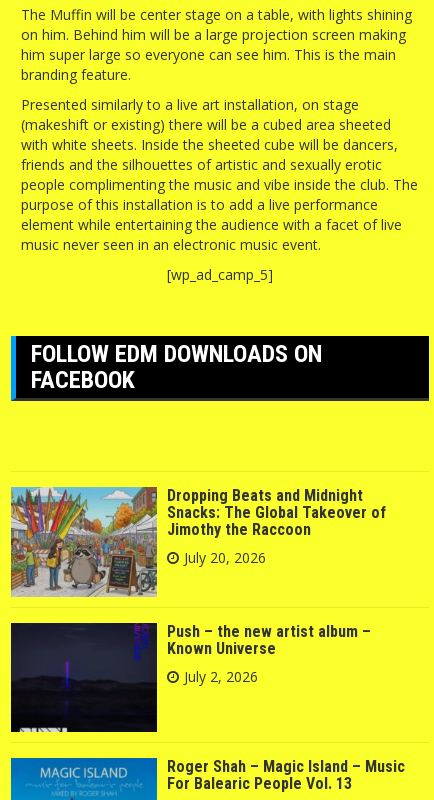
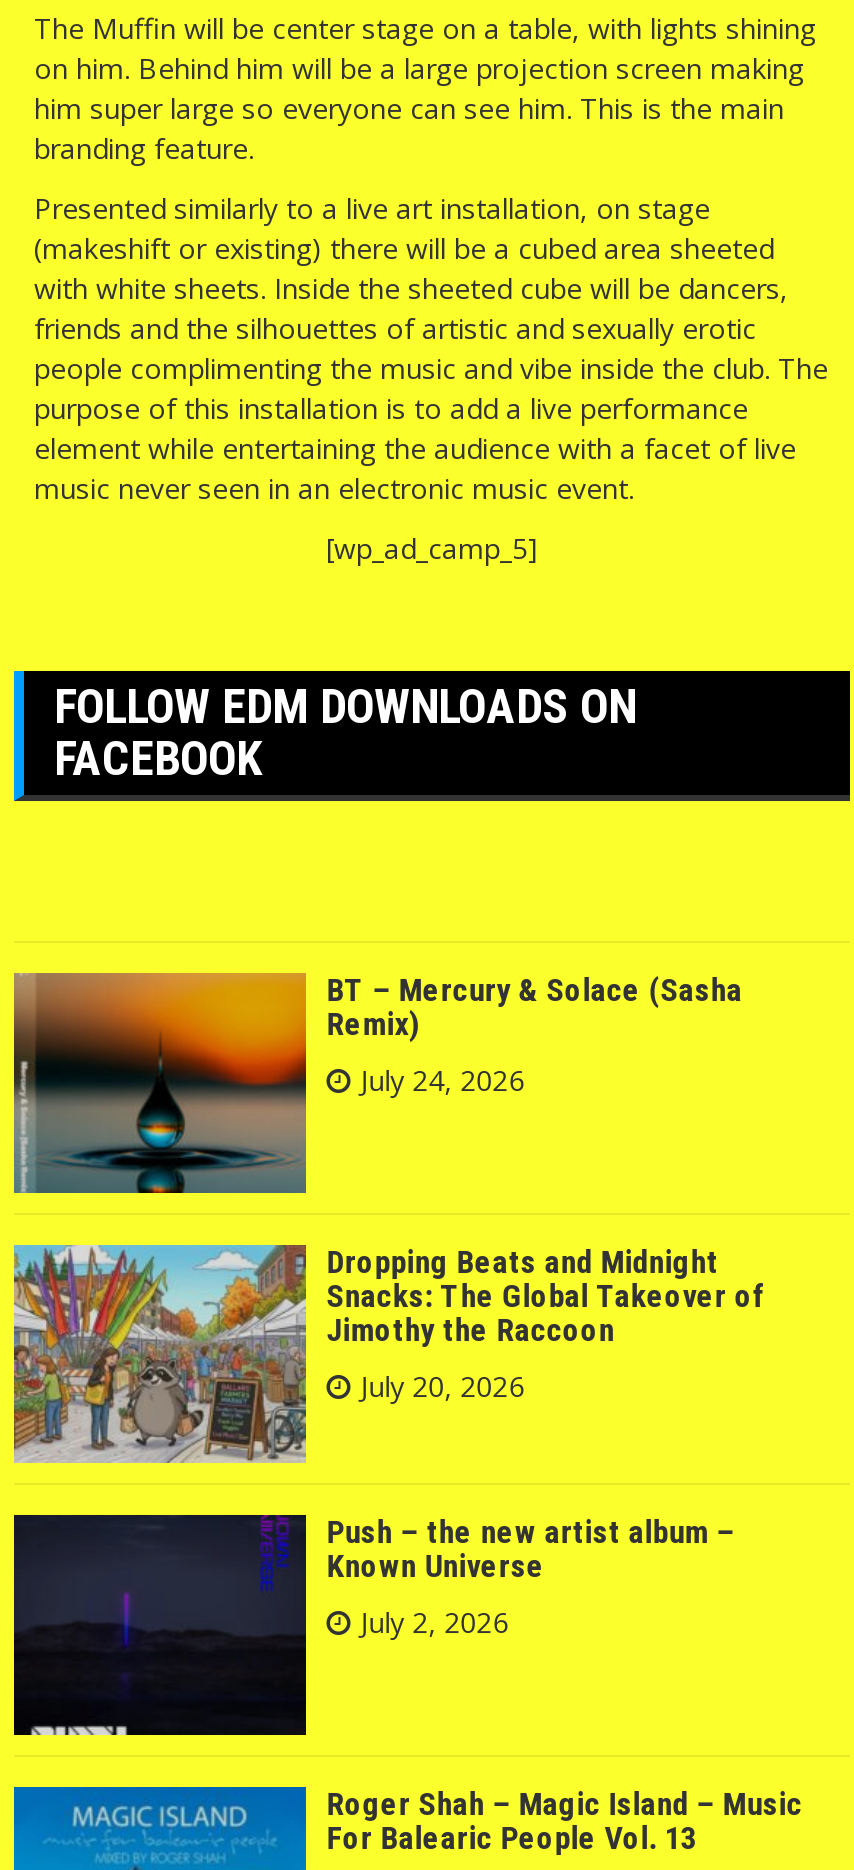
none -> [12,971,743,1195] [image] | BT – Mercury & Solace (Sasha | Remix) | July 24, 2026

